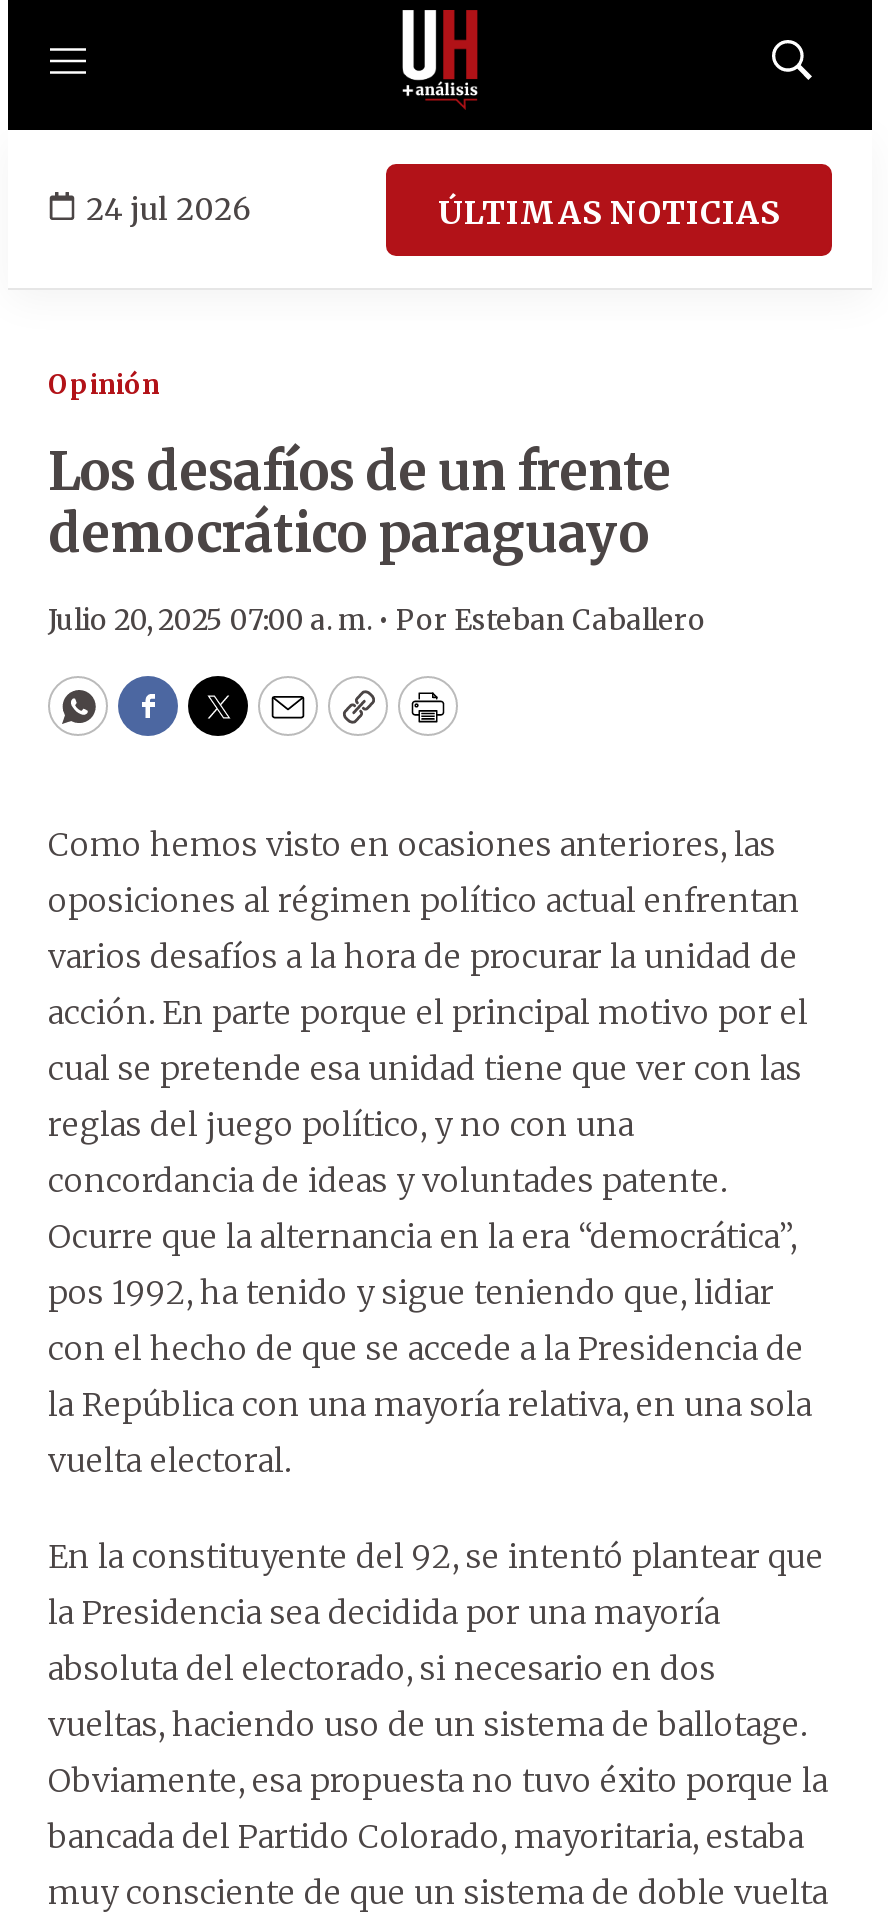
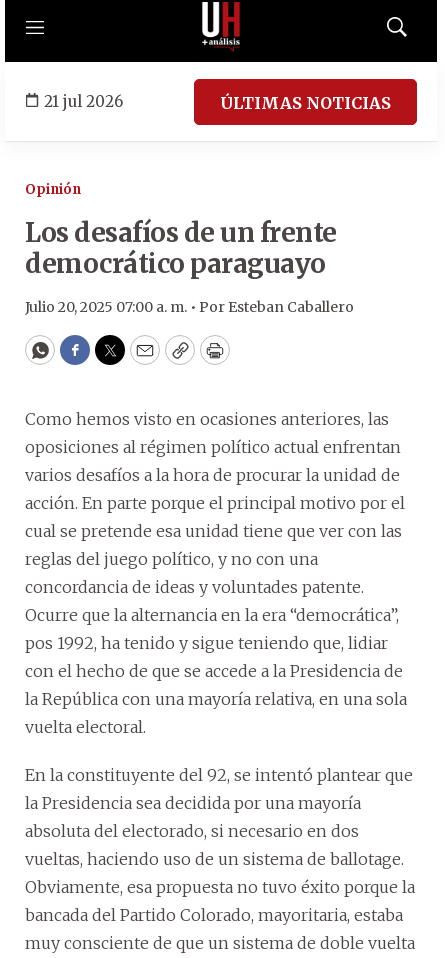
[86,189,250,227] 24 jul 2026 -> [44,91,123,110] 21 jul 2026

